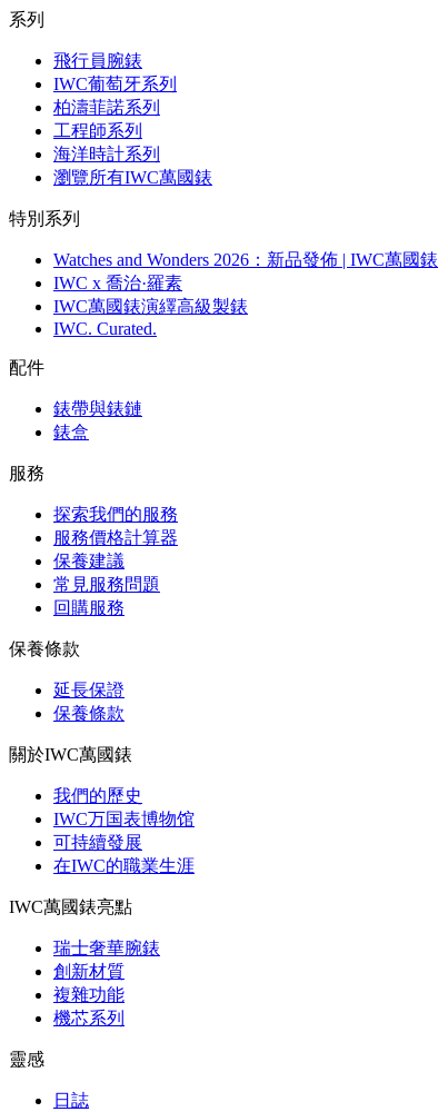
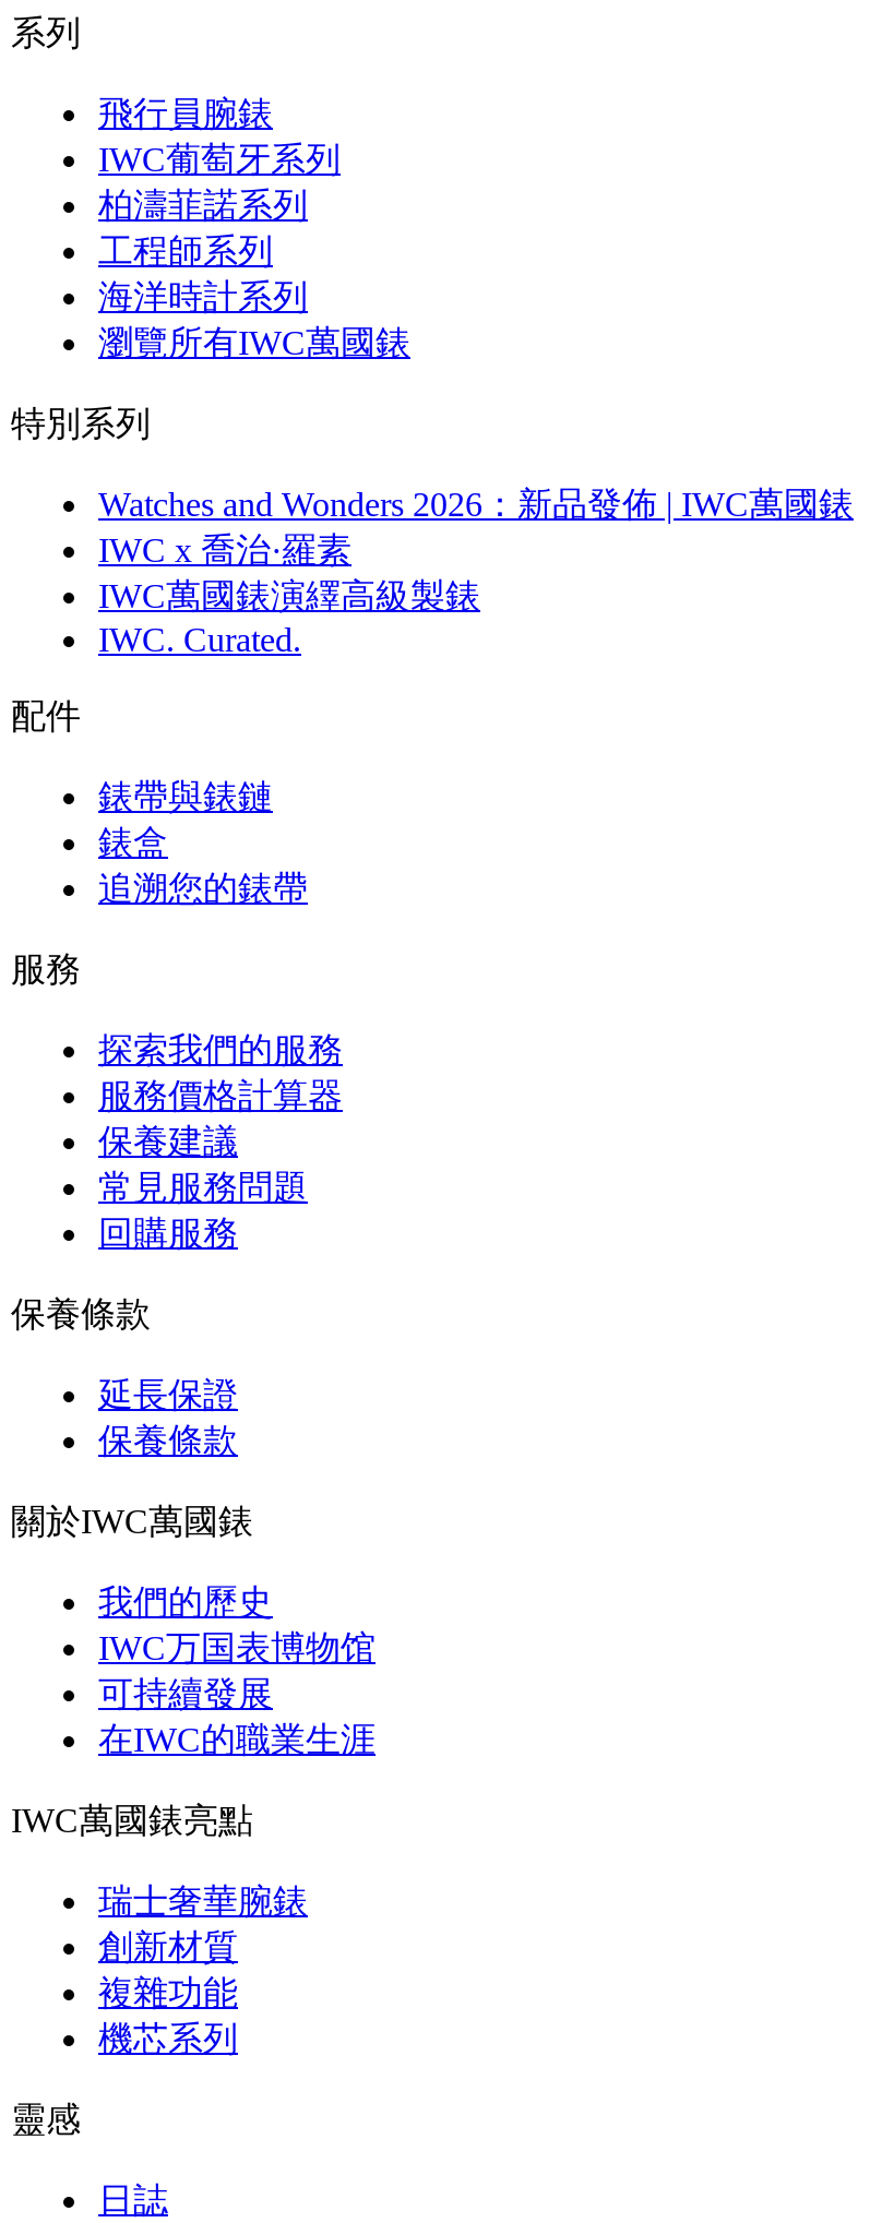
none -> [98,870,308,907] 追溯您的錶帶

